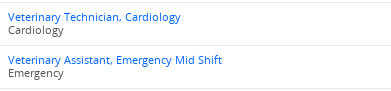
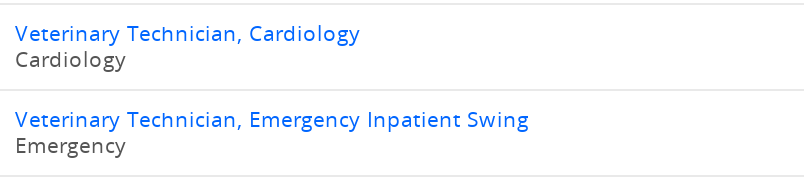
[8,53,222,67] Veterinary Assistant, Emergency Mid Shift -> [15,105,529,133] Veterinary Technician, Emergency Inpatient Swing

